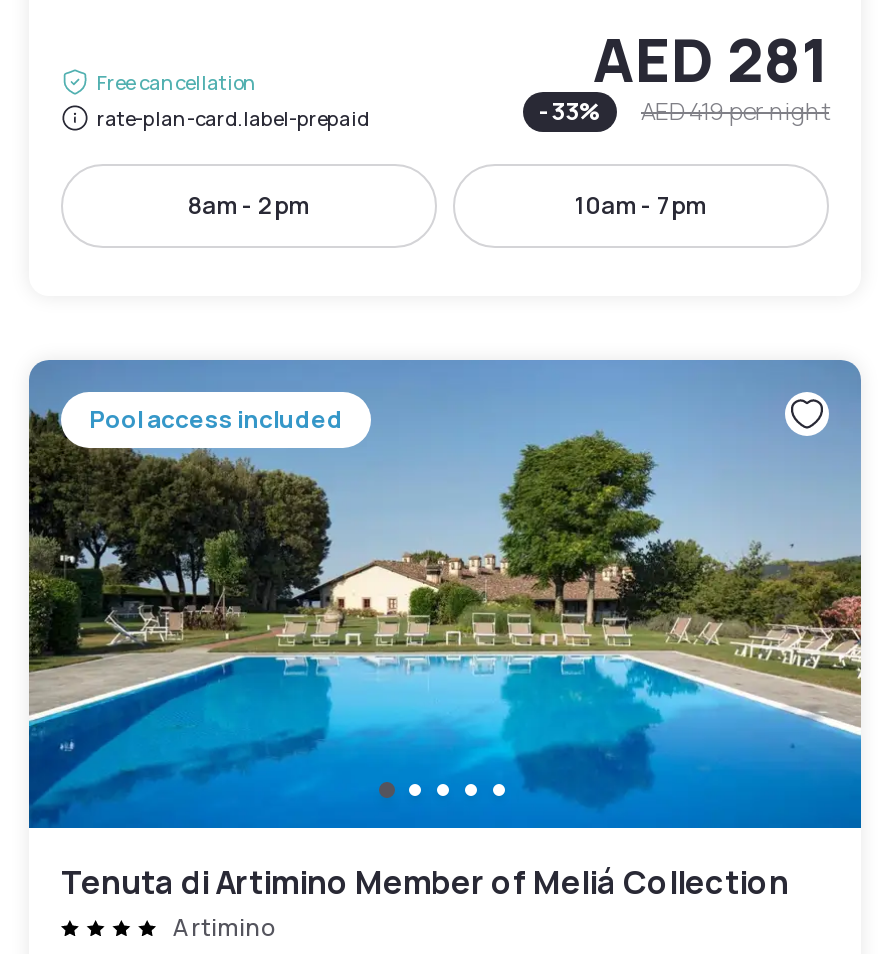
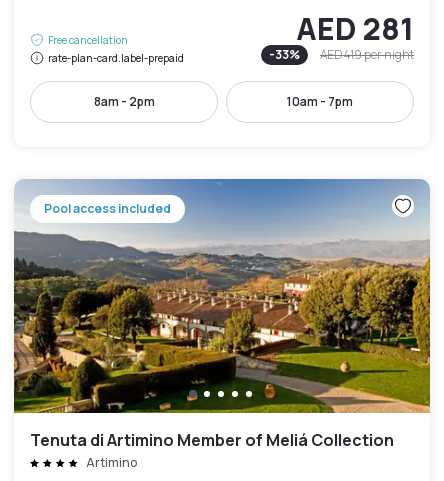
[27,361,863,831] [image] -> [13,181,431,414] [image]

